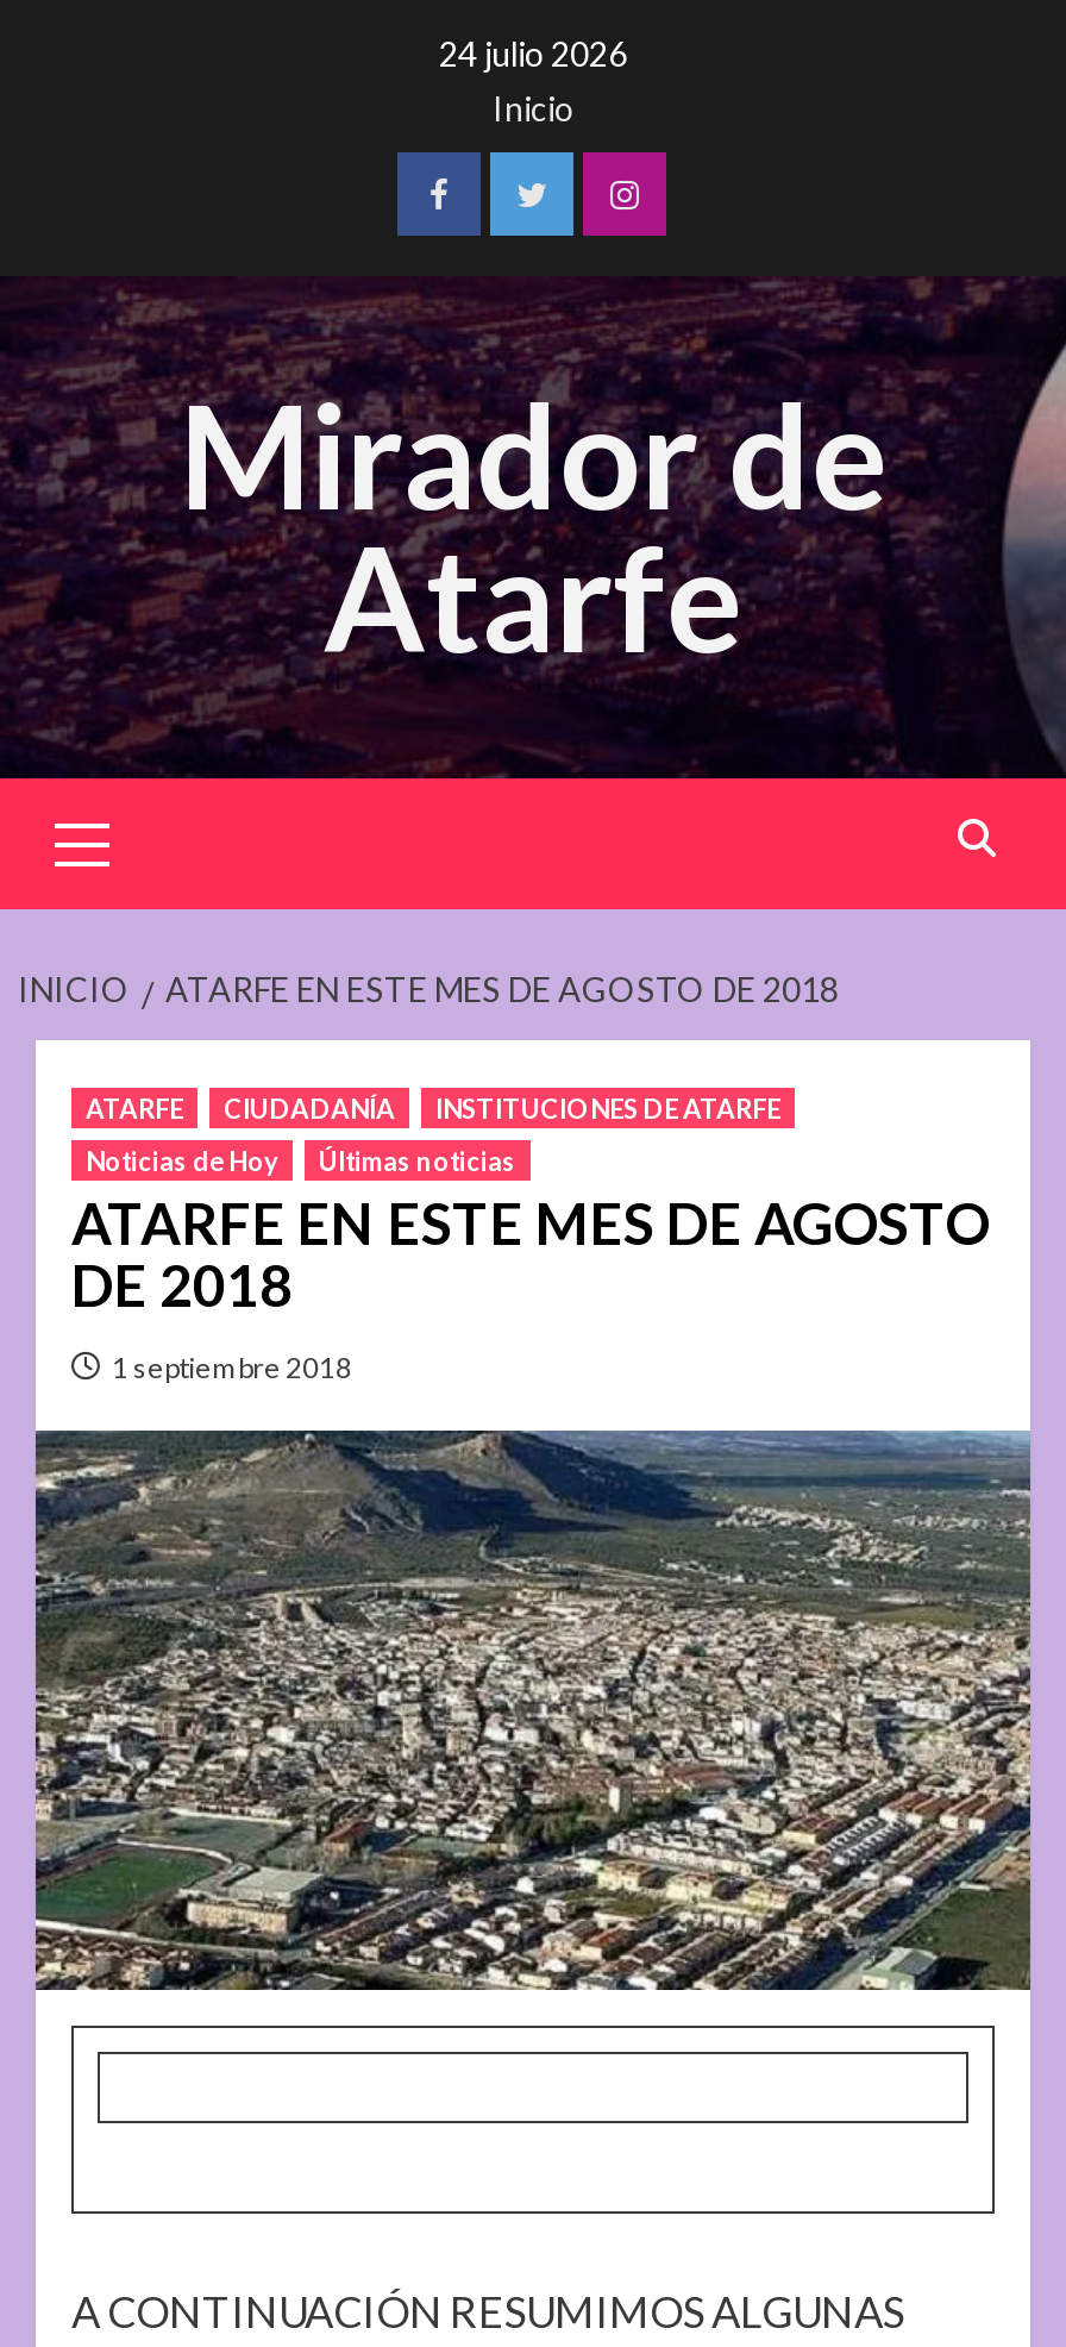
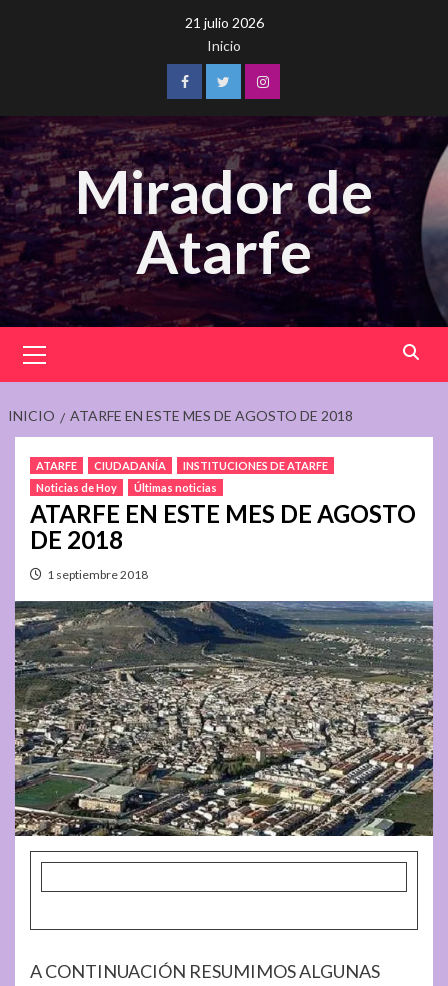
[439,33,627,74] 24 julio 2026 -> [184,14,263,31] 21 julio 2026

